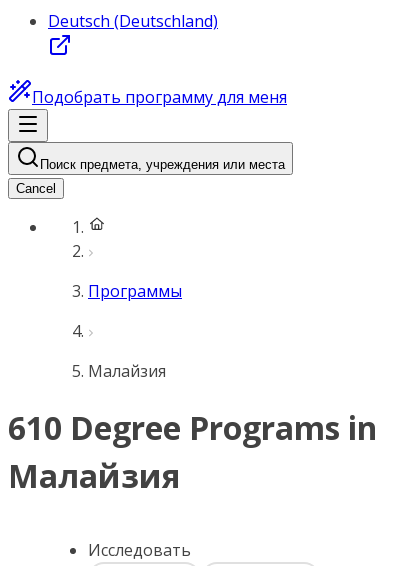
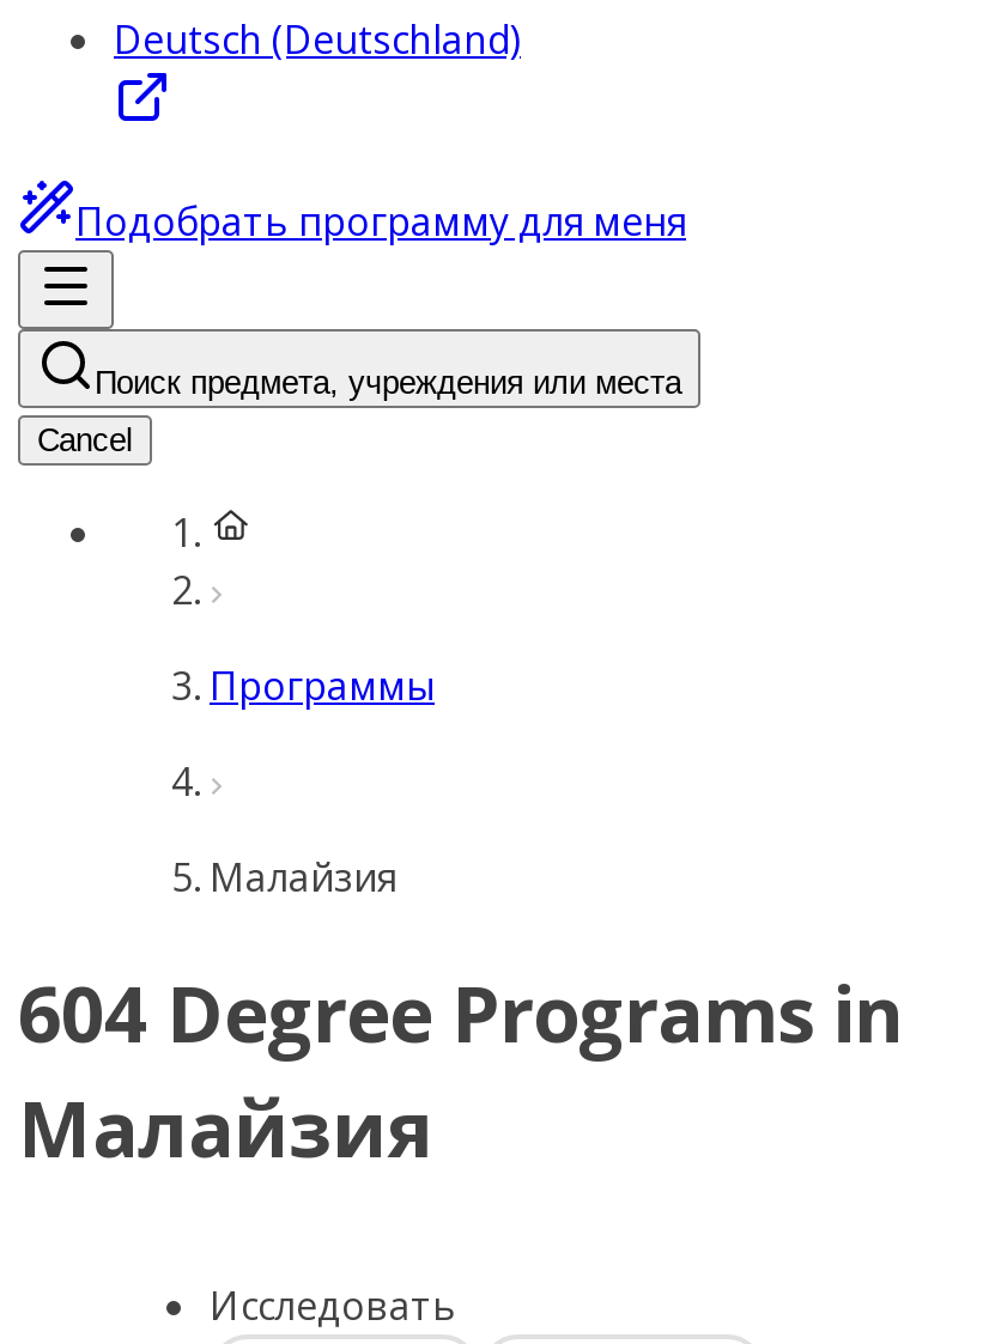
[8,406,377,449] 610 Degree Programs in -> [18,962,902,1065] 604 Degree Programs in

